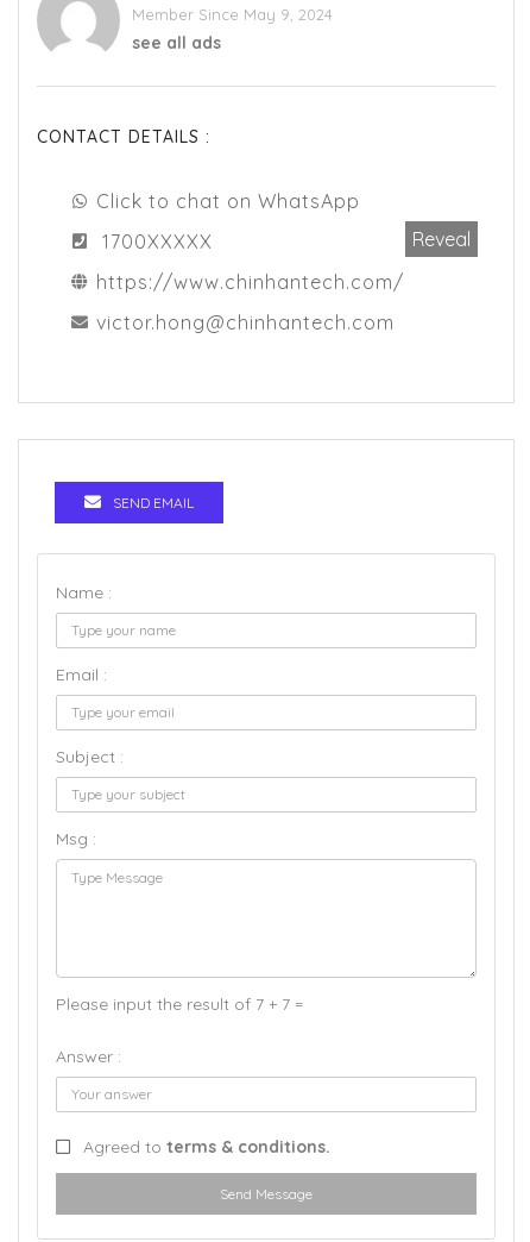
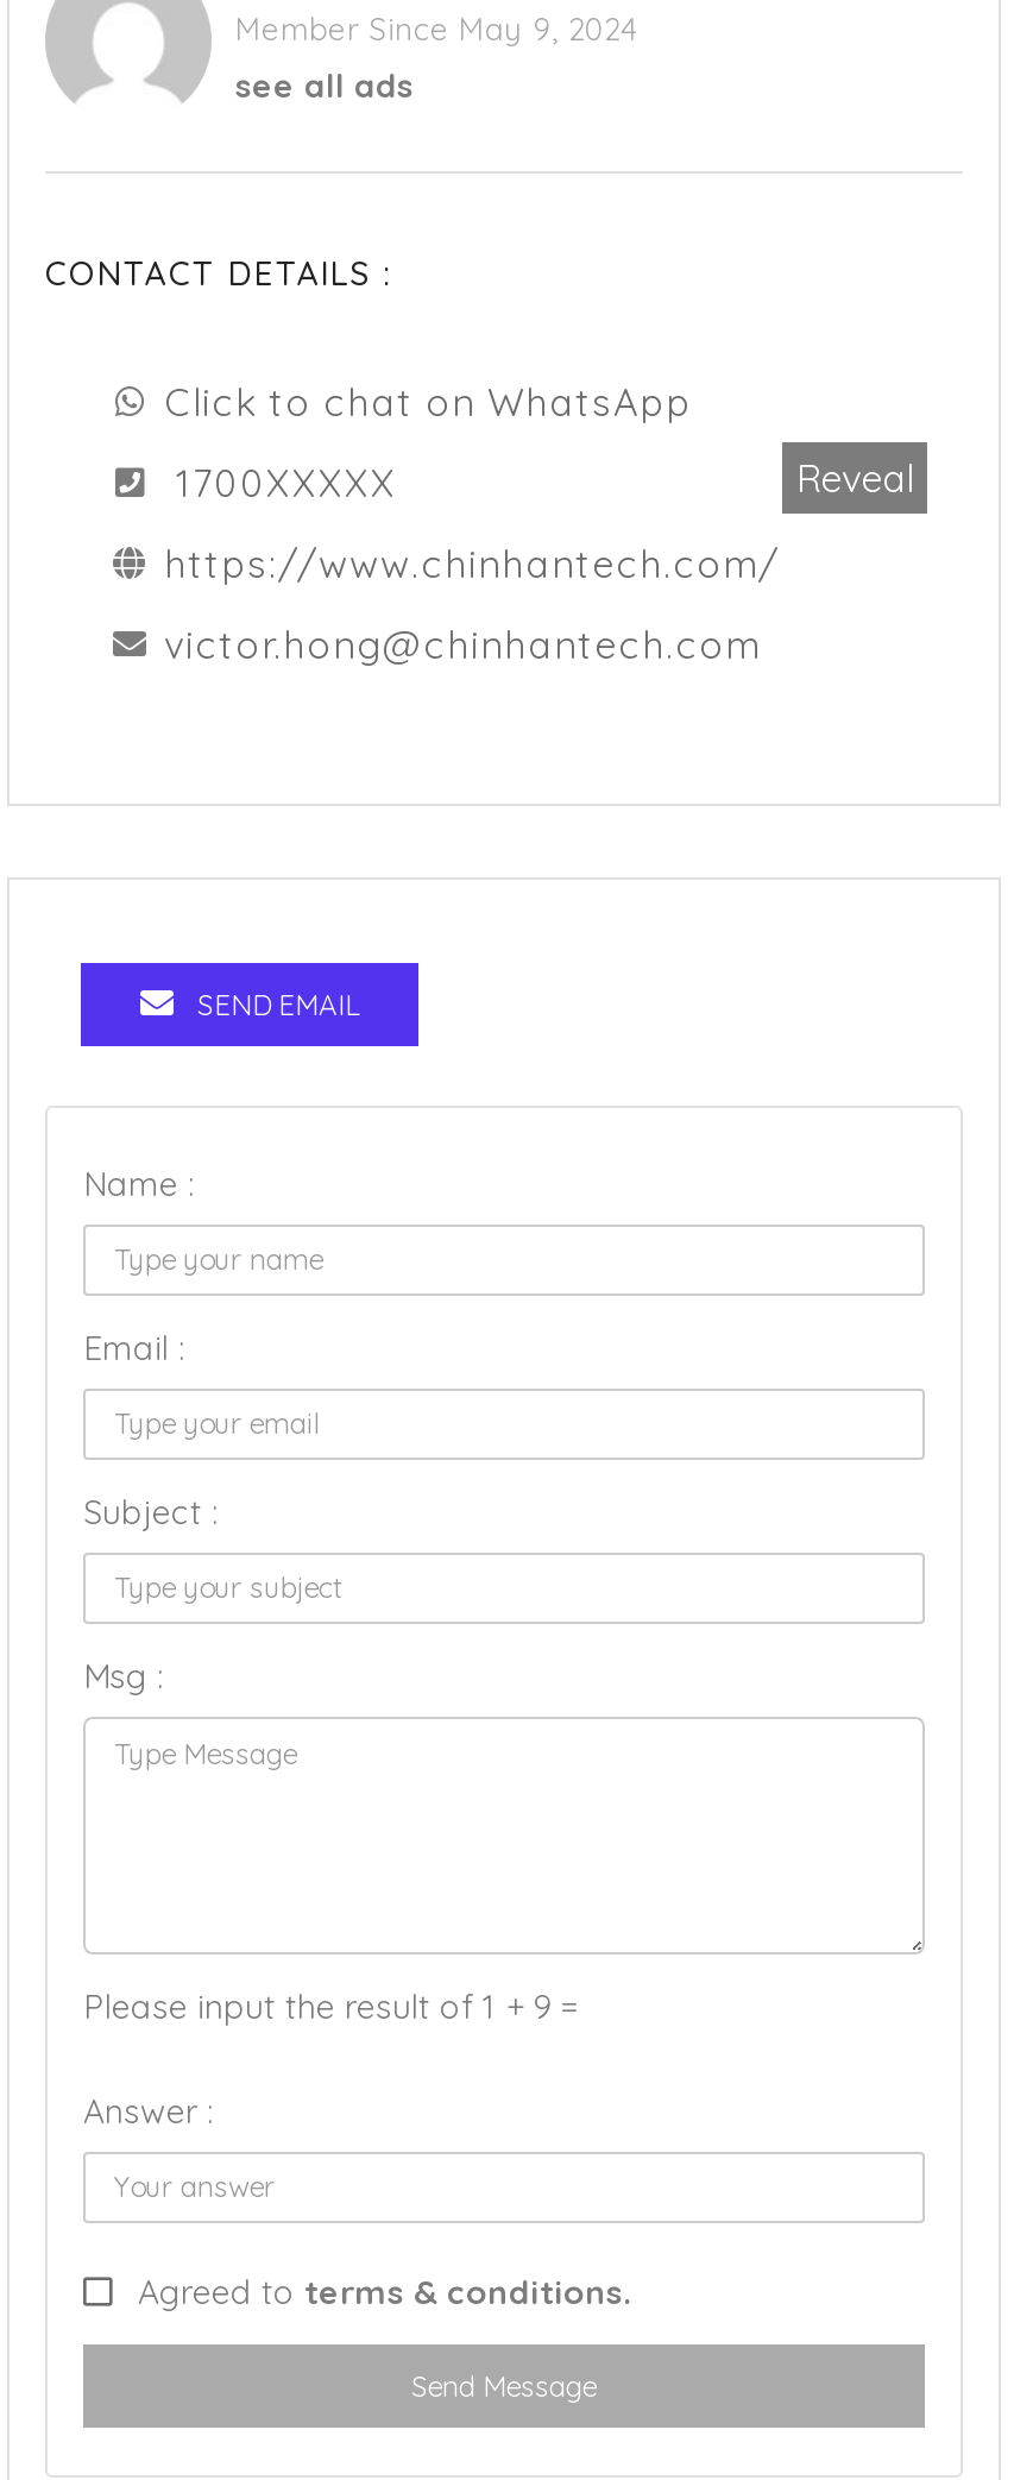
[56,994,303,1015] Please input the result of 7 + 7 = -> [83,1986,578,2029] Please input the result of 1 + 9 =

